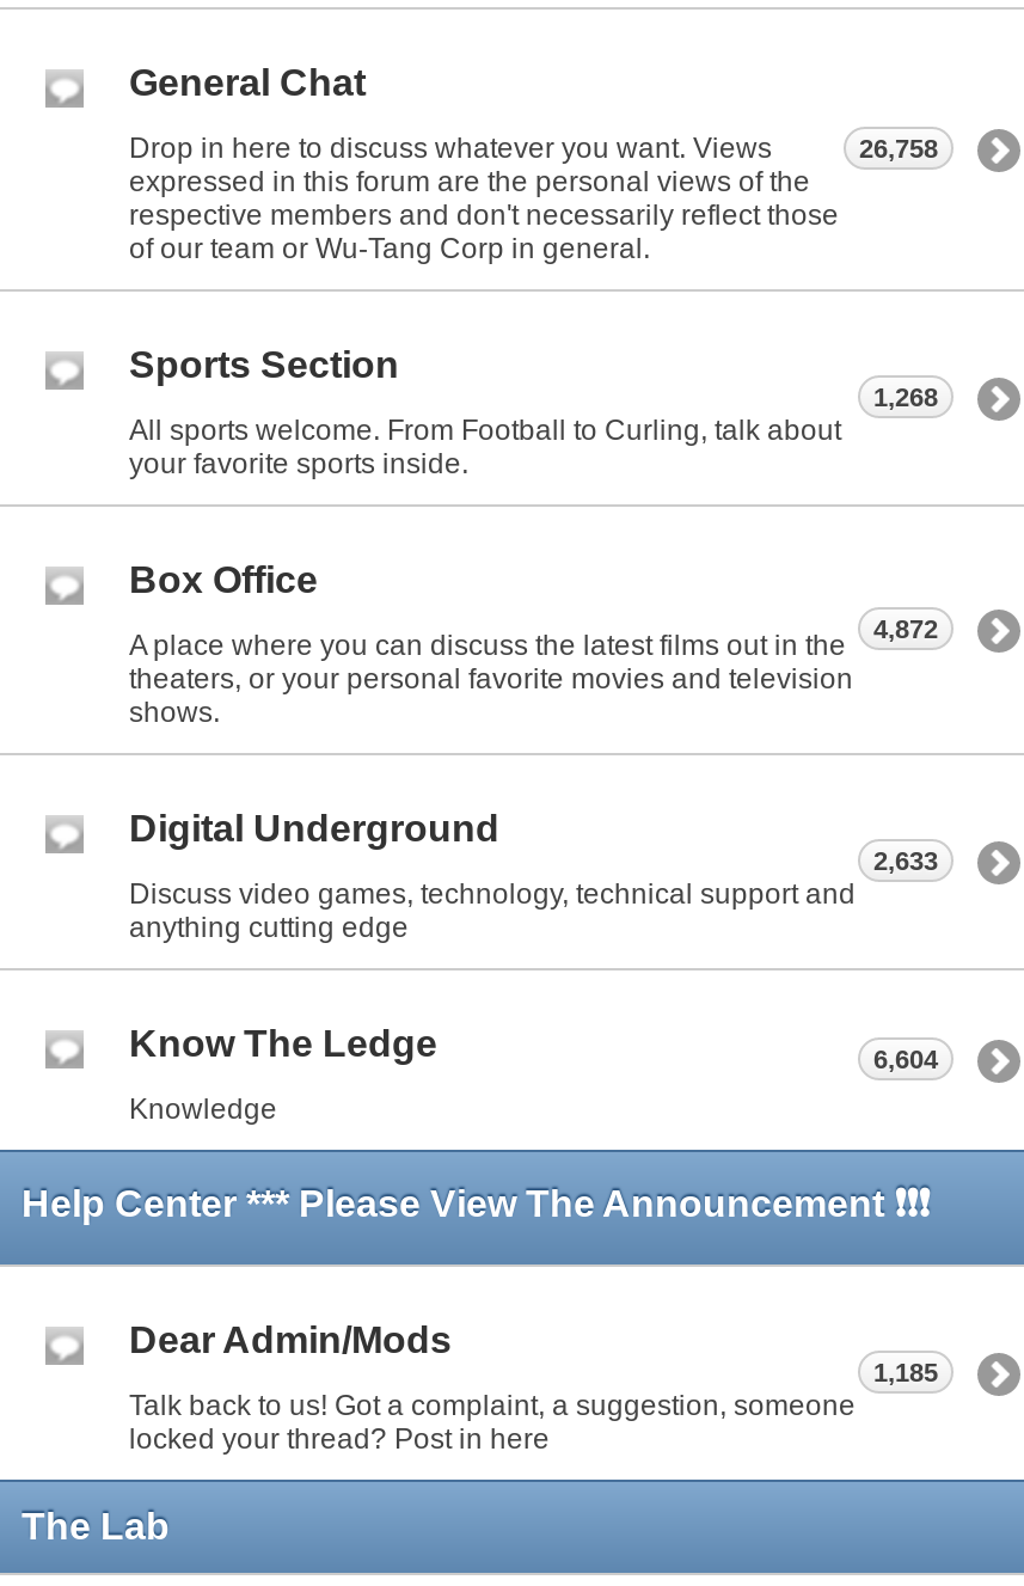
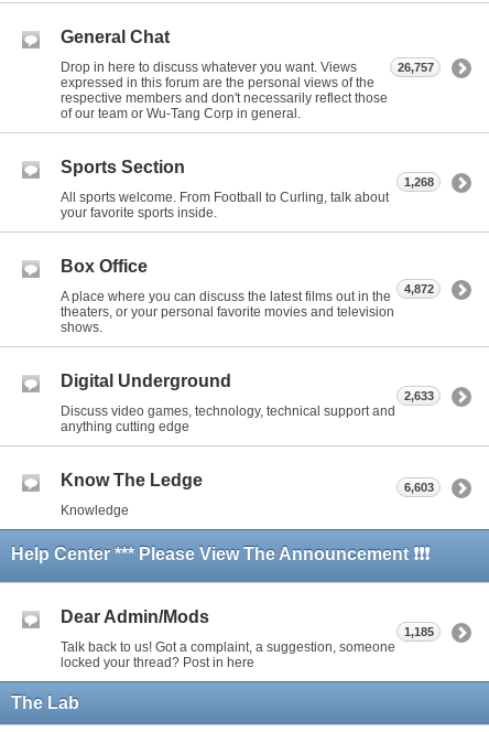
[859,135,938,163] 26,758 -> [397,61,433,74] 26,757
[873,1045,938,1074] 6,604 -> [404,481,433,494] 6,603

